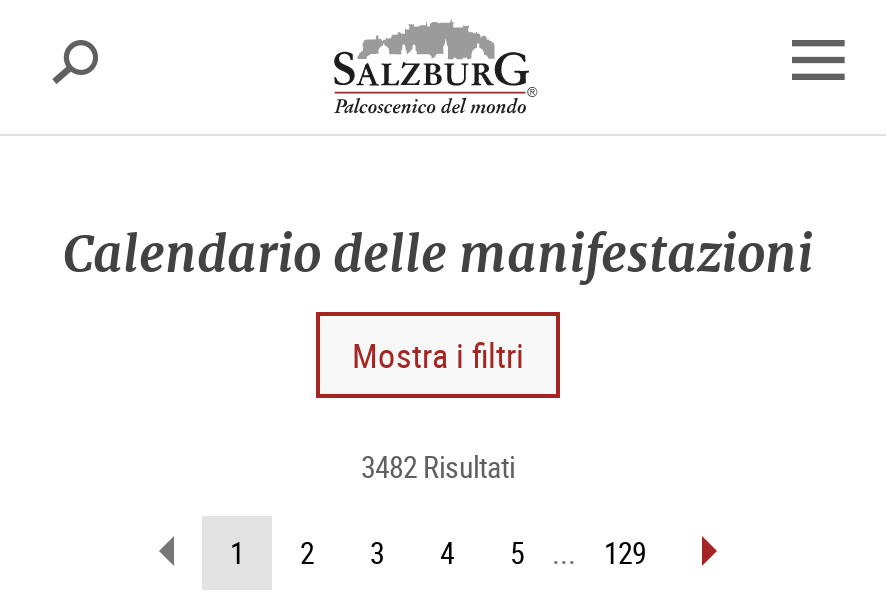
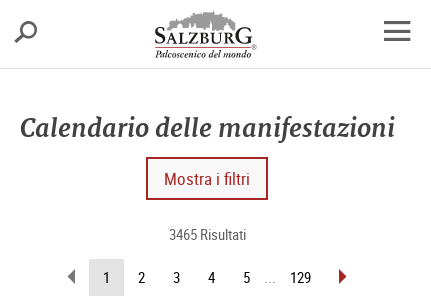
[361,446,515,486] 3482 Risultati -> [168,224,245,244] 3465 Risultati

